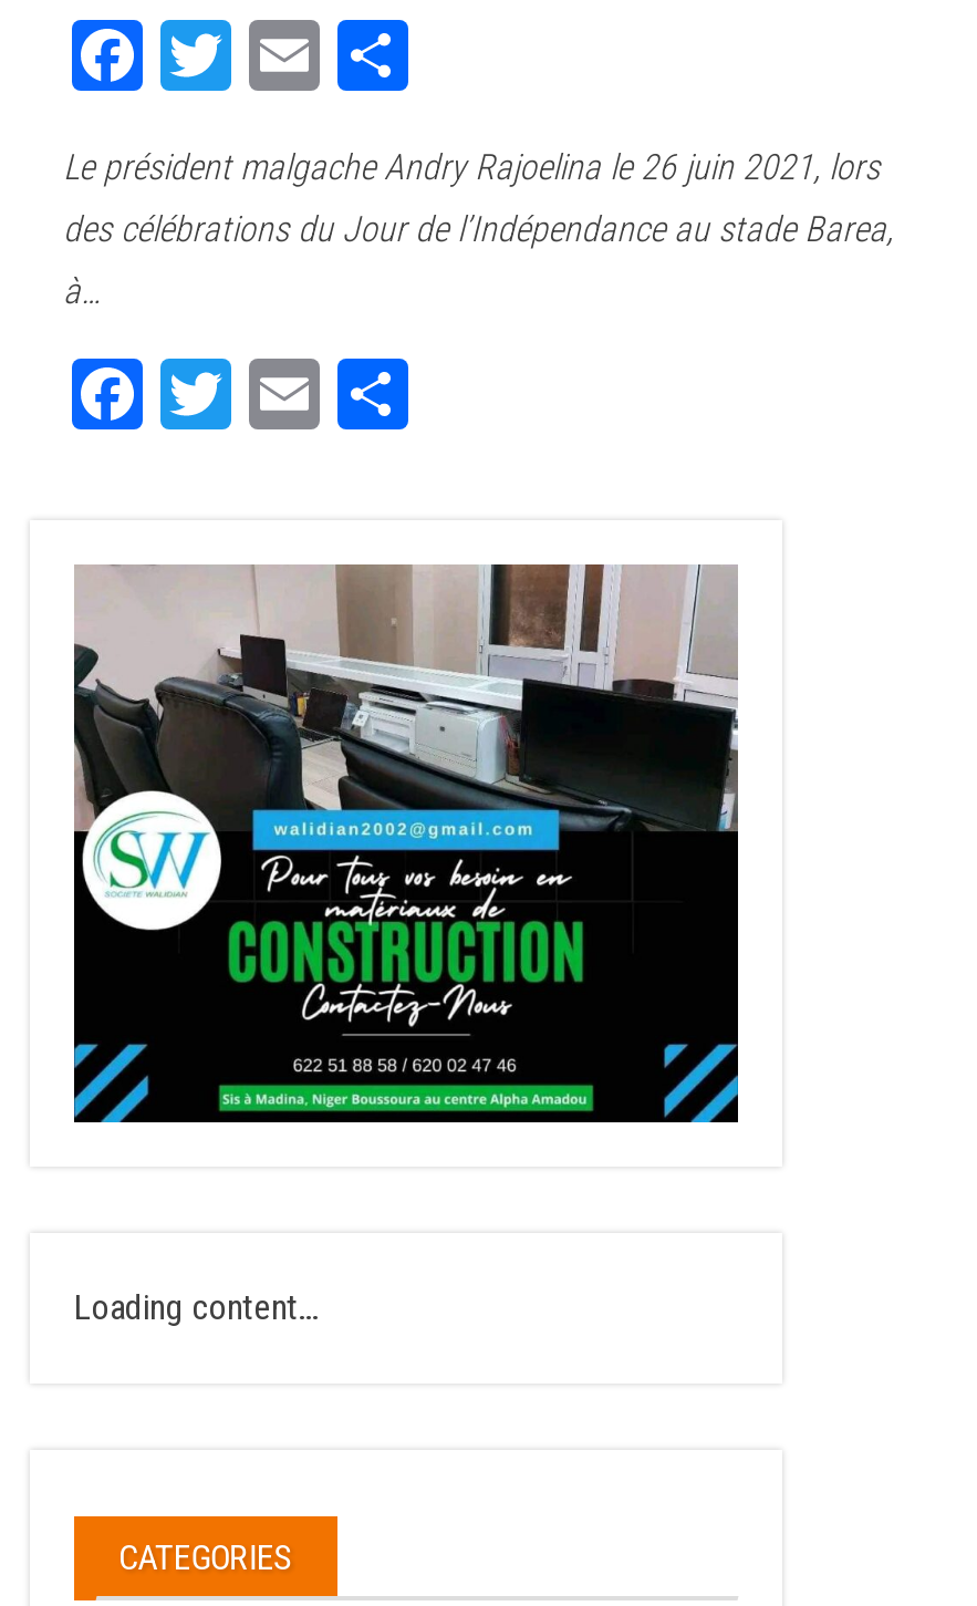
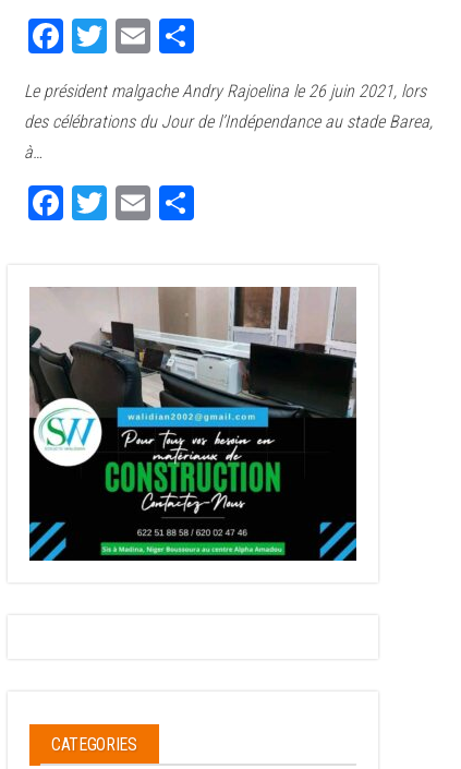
[74,1286,318,1328] Loading content... -> none

